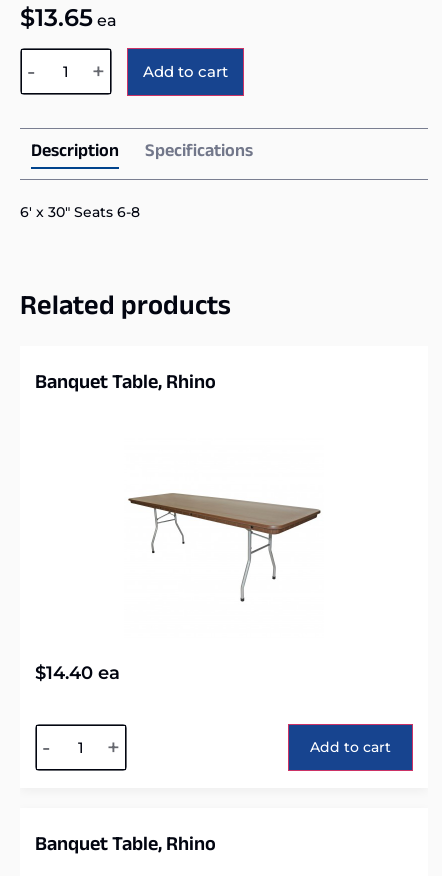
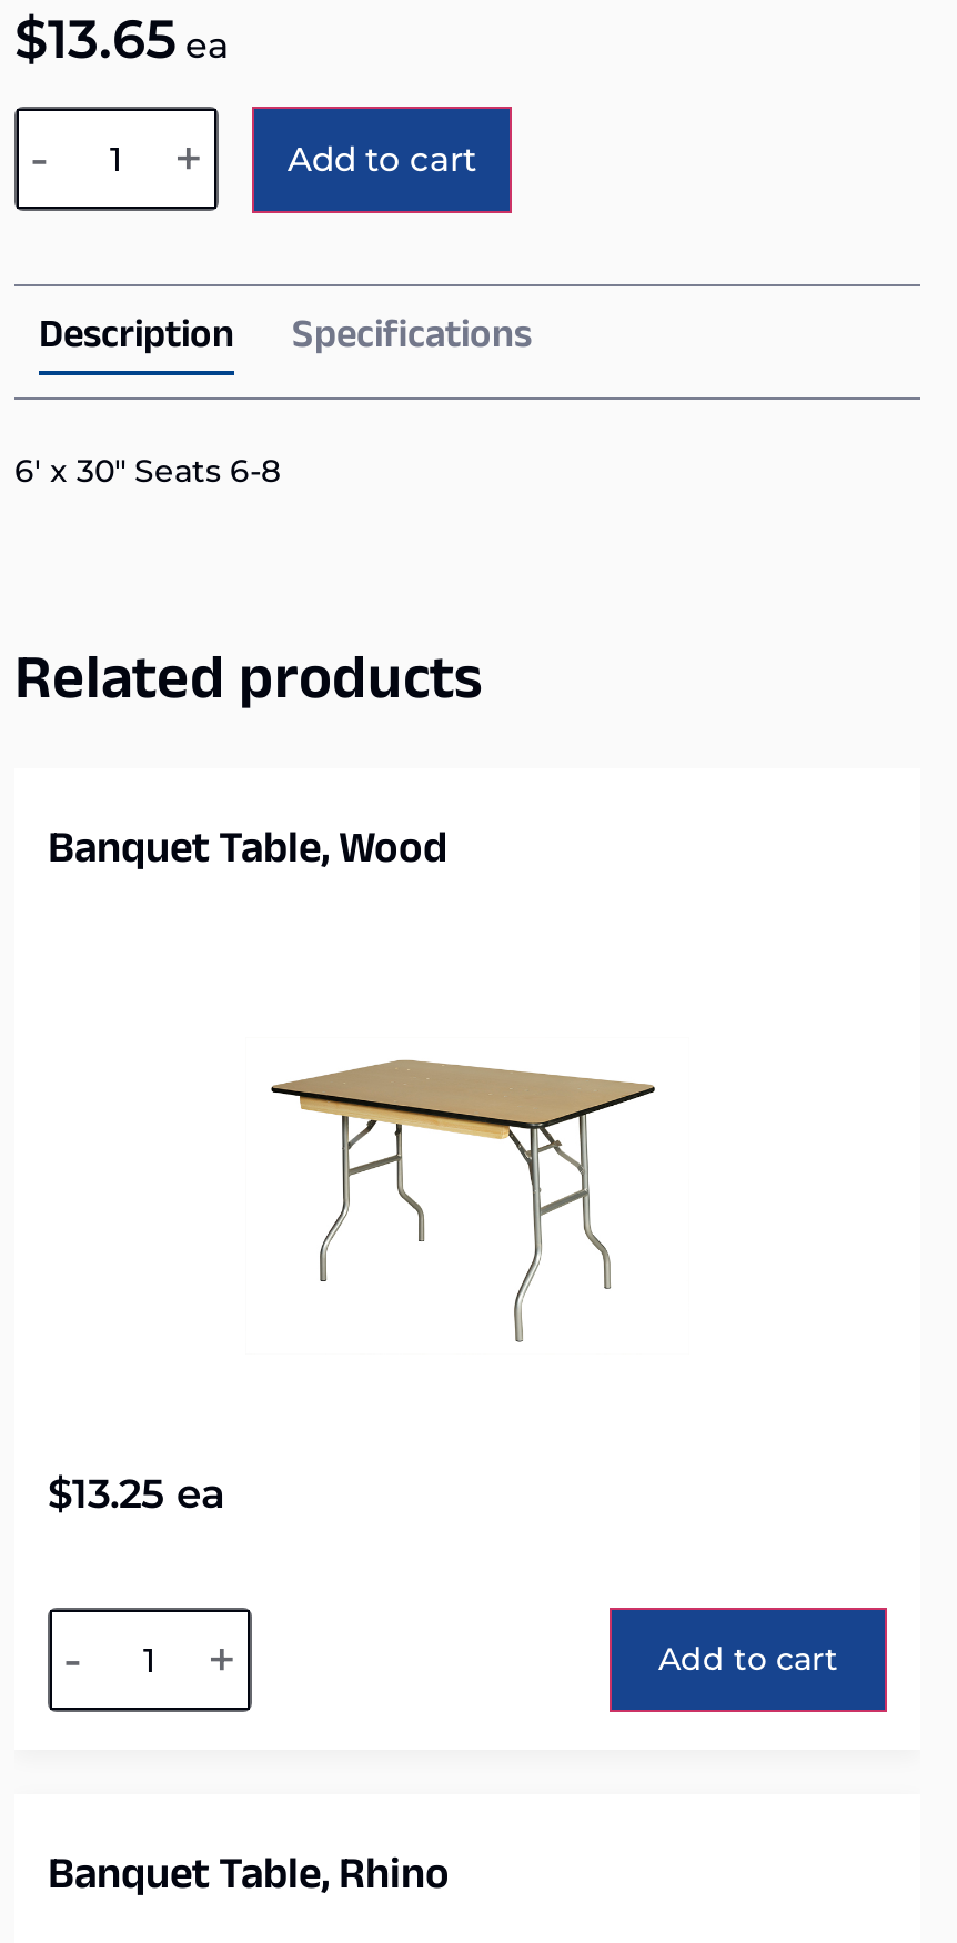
[35,368,216,402] Banquet Table, Rhino -> [48,818,447,893] Banquet Table, Wood
[127,478,322,604] [image] -> [256,1059,681,1343] [image]
[35,662,120,684] $14.40 ea -> [48,1471,225,1520] $13.25 ea

